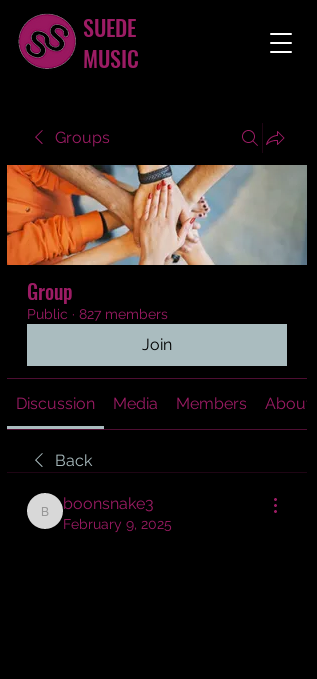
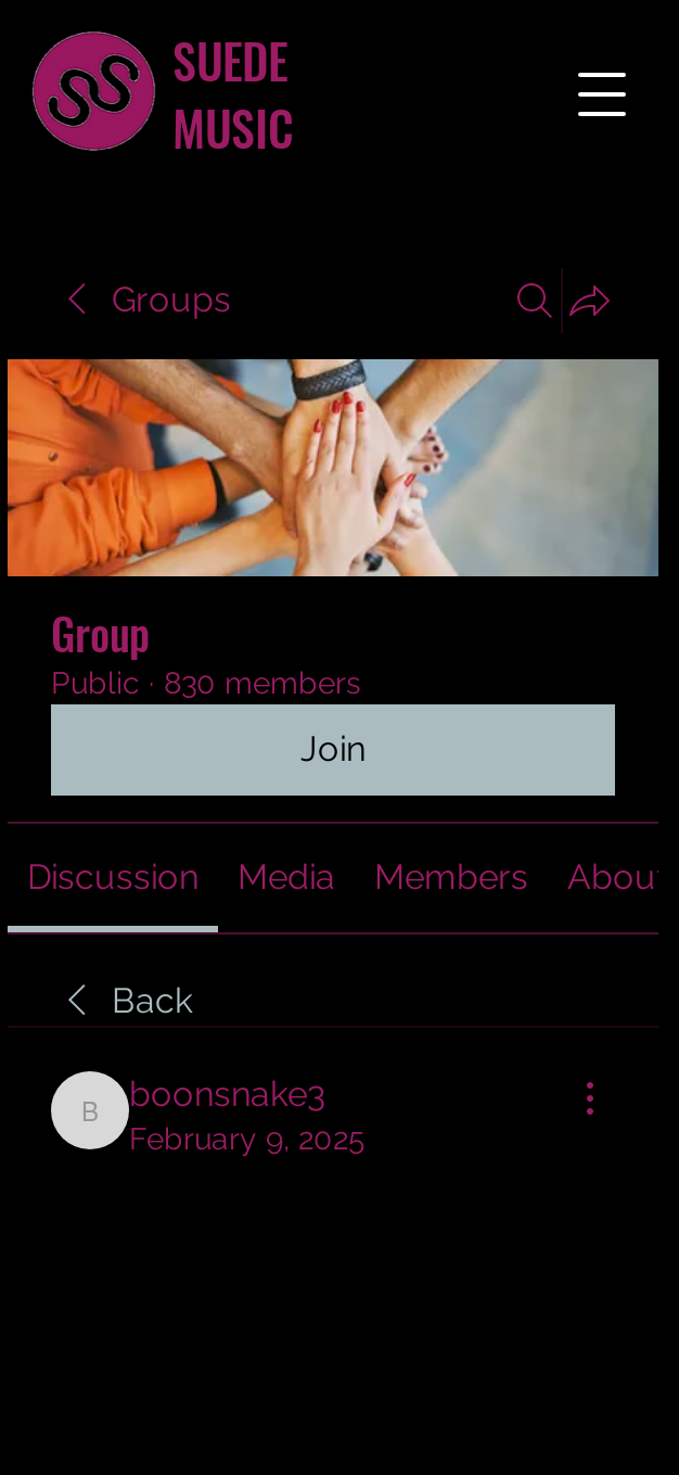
[27,306,168,322] Public · 827 members -> [51,665,361,700] Public · 830 members

